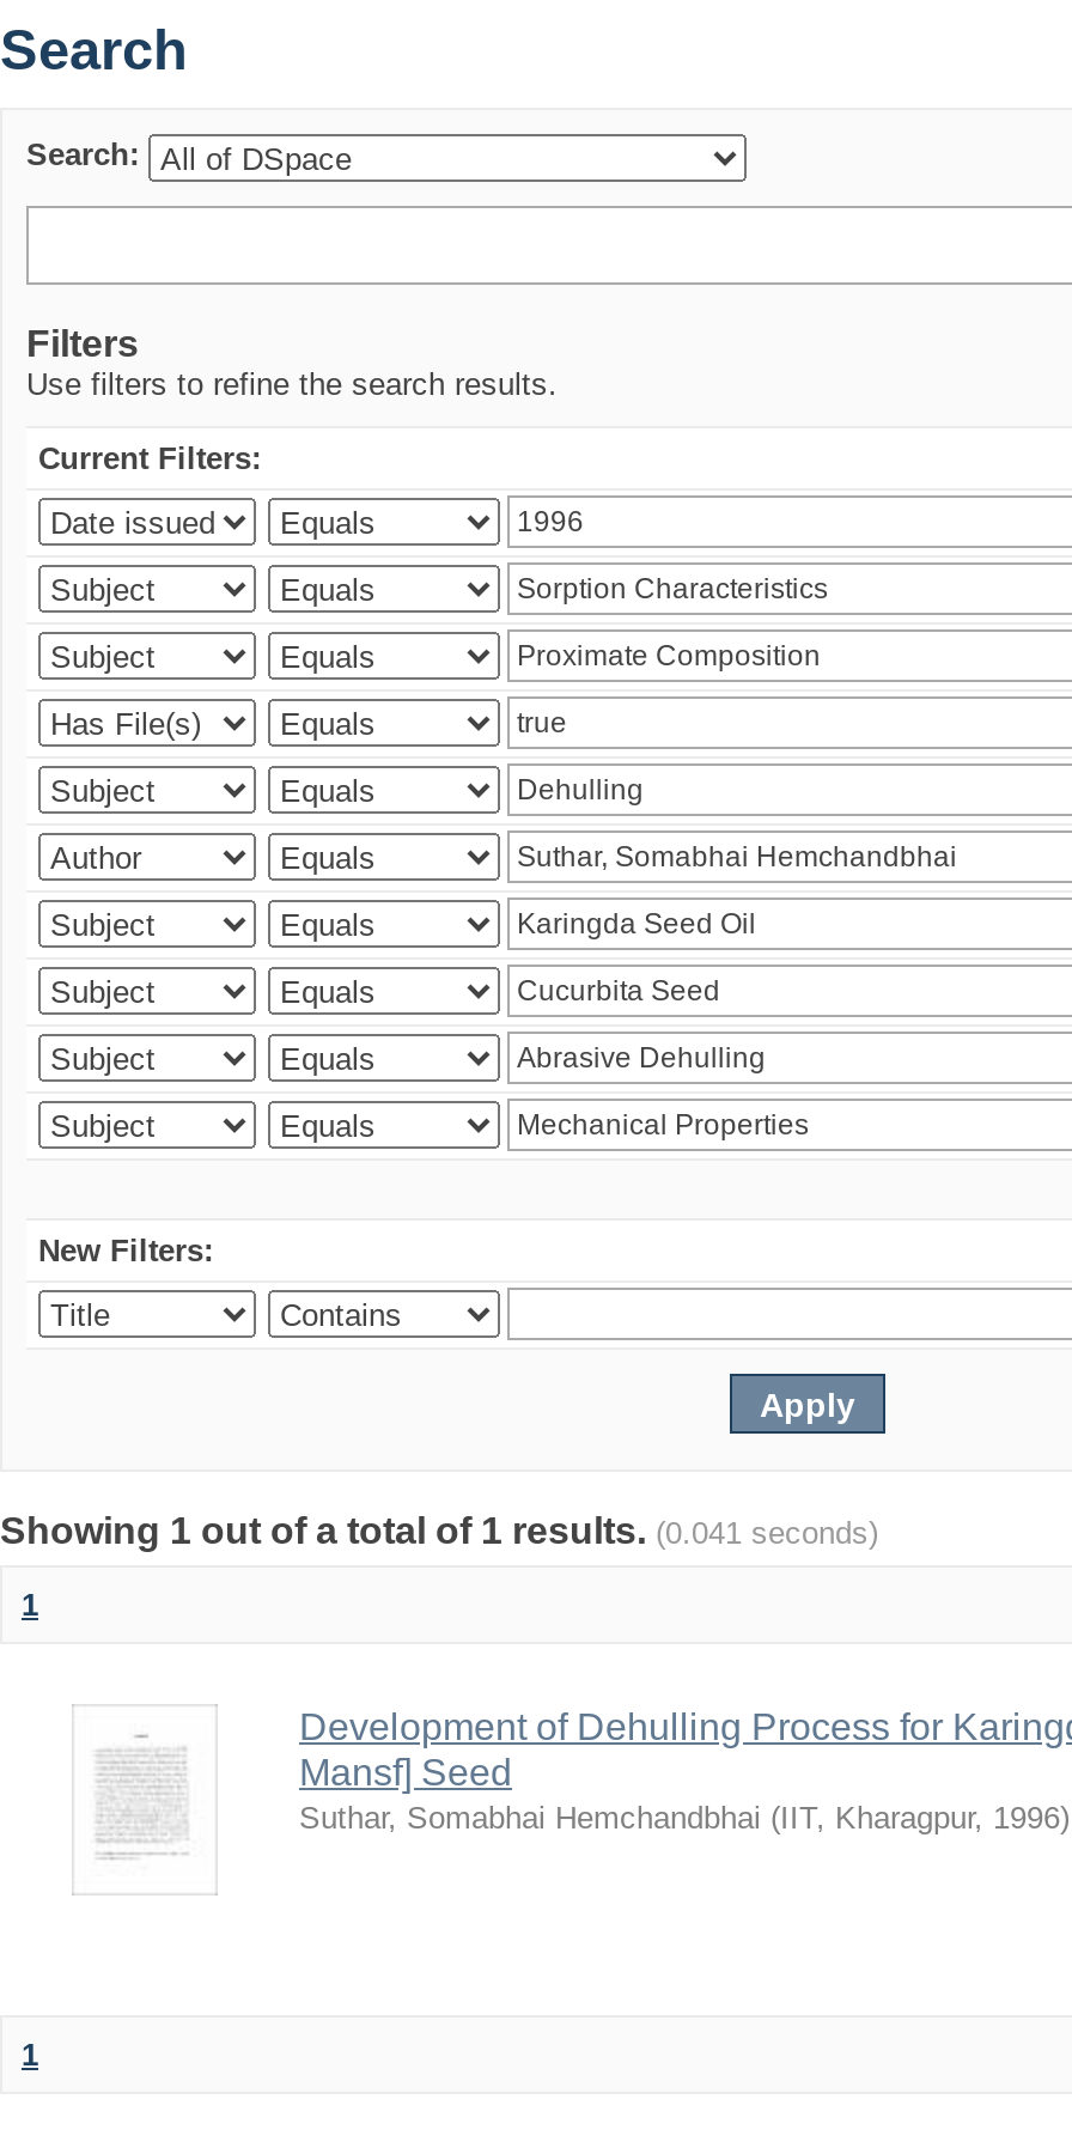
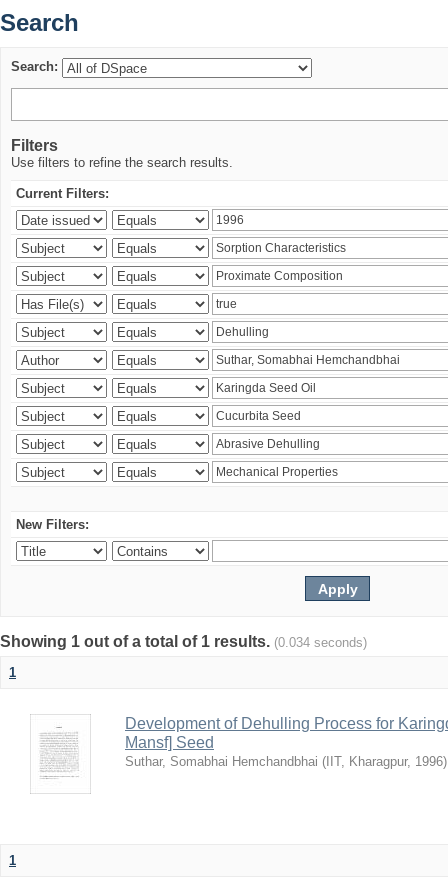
[0,1510,878,1551] Showing 1 out of a total of 1 results. (0.041 seconds) -> [0,633,367,650] Showing 1 out of a total of 1 results. (0.034 seconds)

